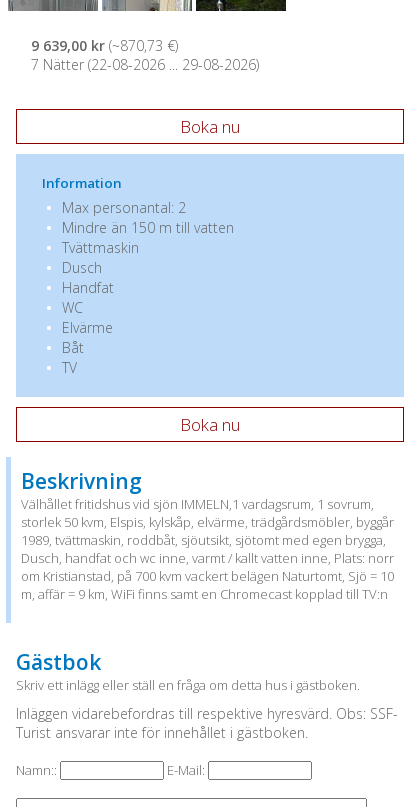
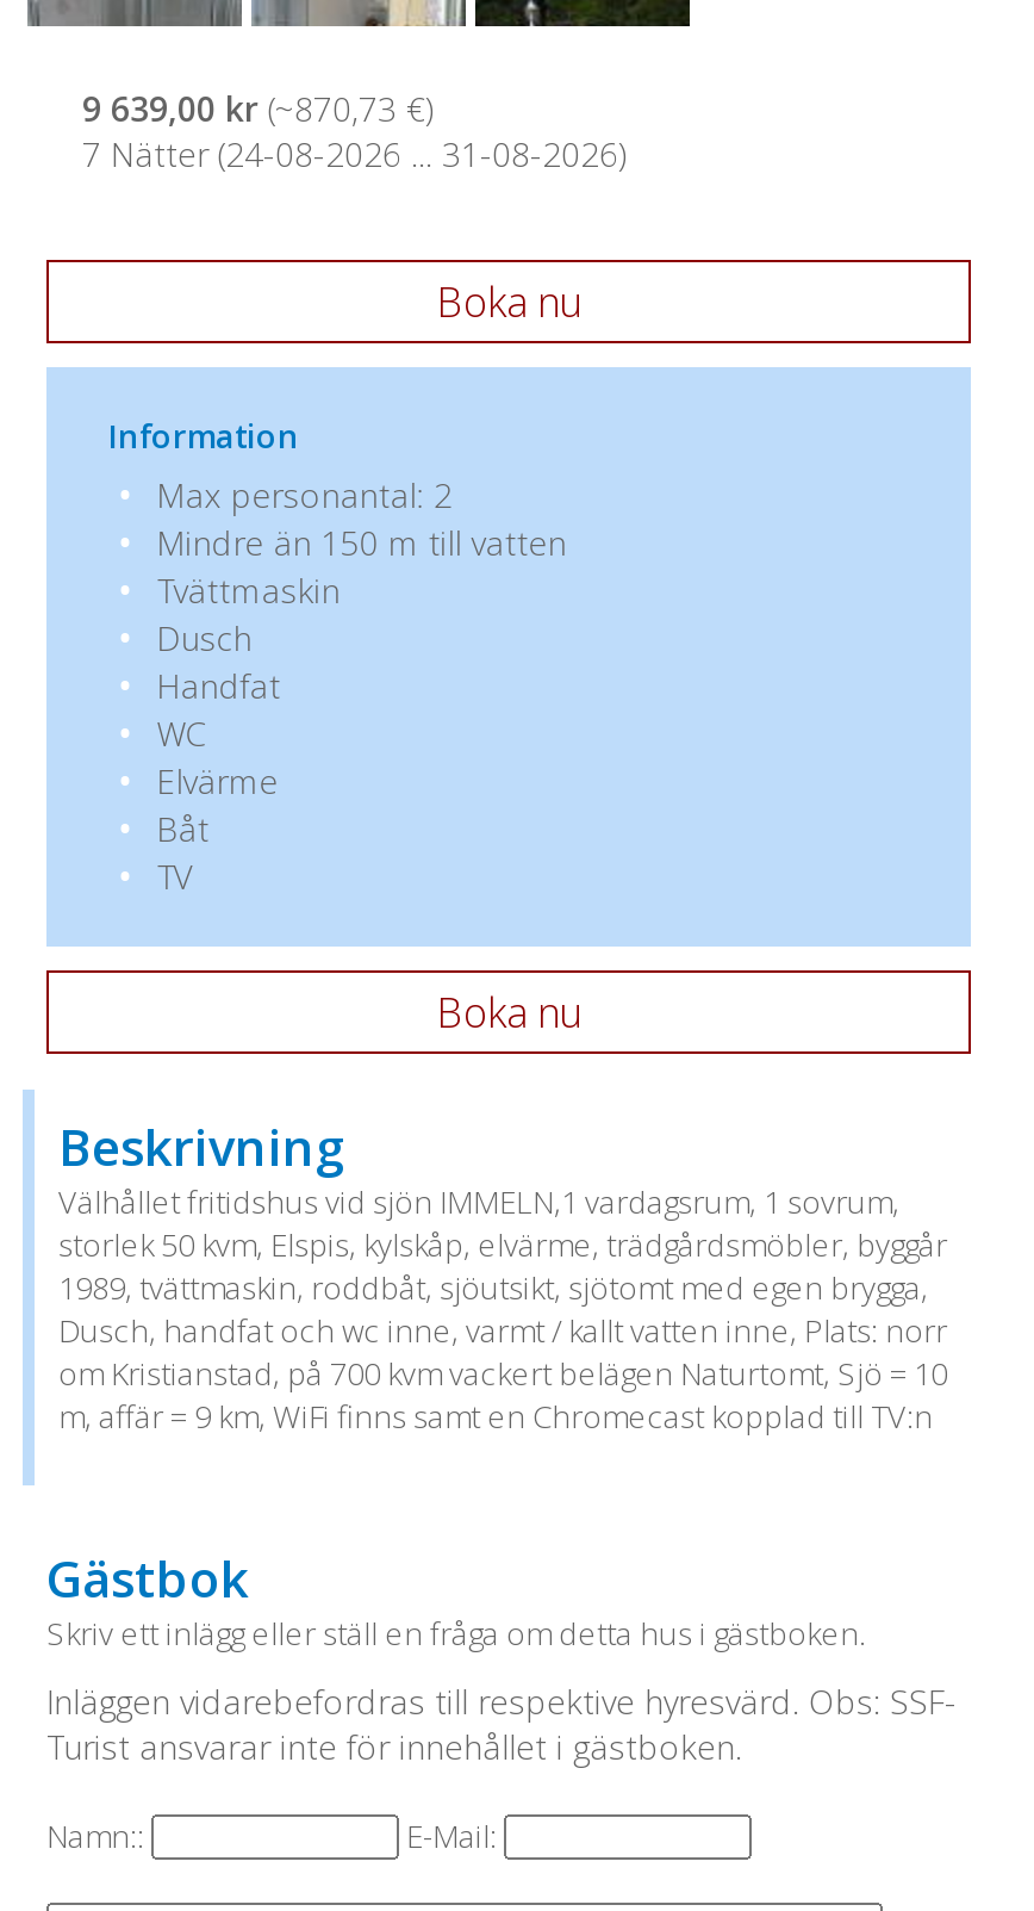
[31,55,259,74] 7 Nätter (22-08-2026 ... 29-08-2026) -> [82,131,625,176] 7 Nätter (24-08-2026 ... 31-08-2026)

